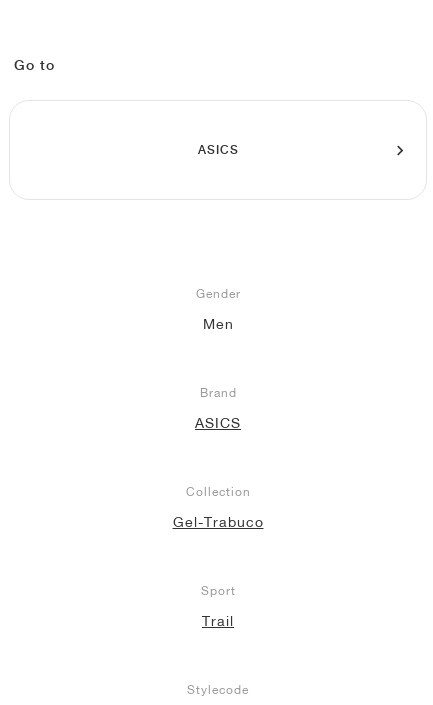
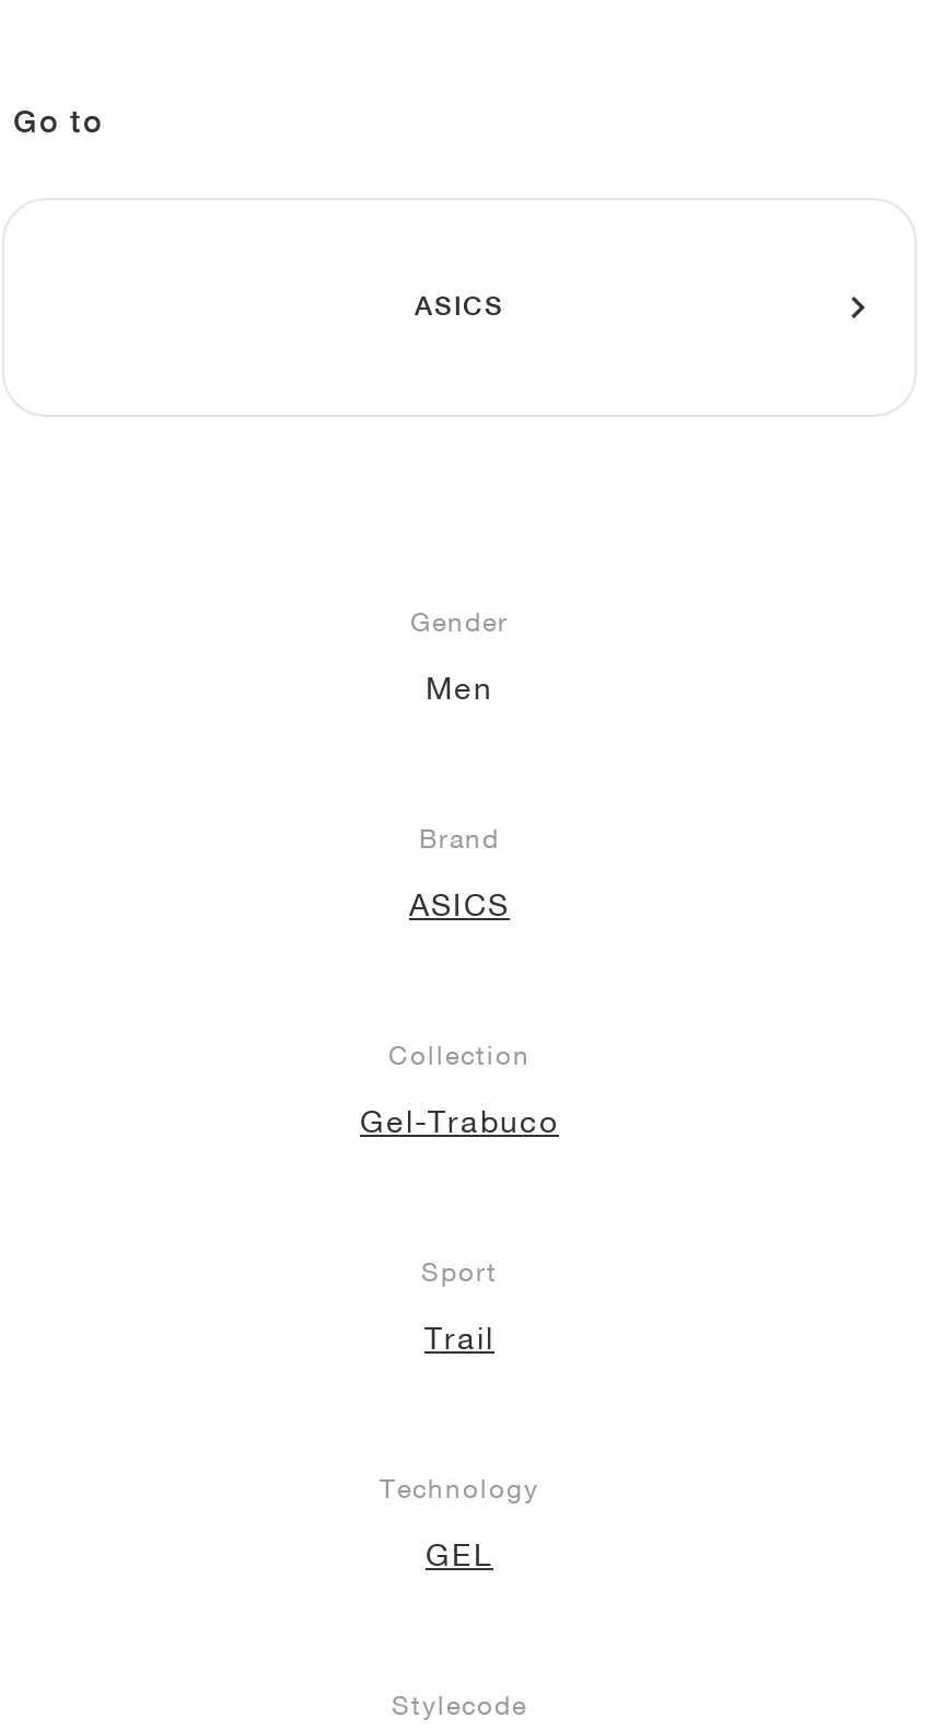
none -> [380,1471,539,1572] Technology | GEL

